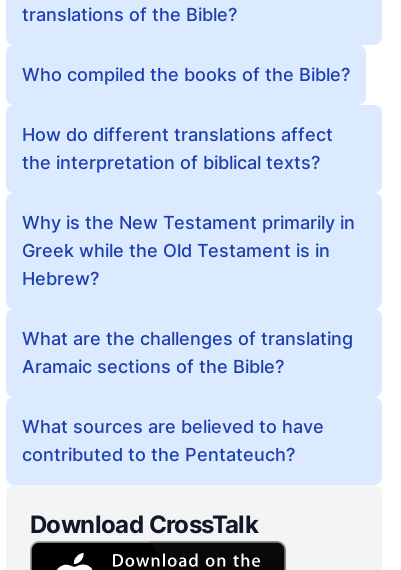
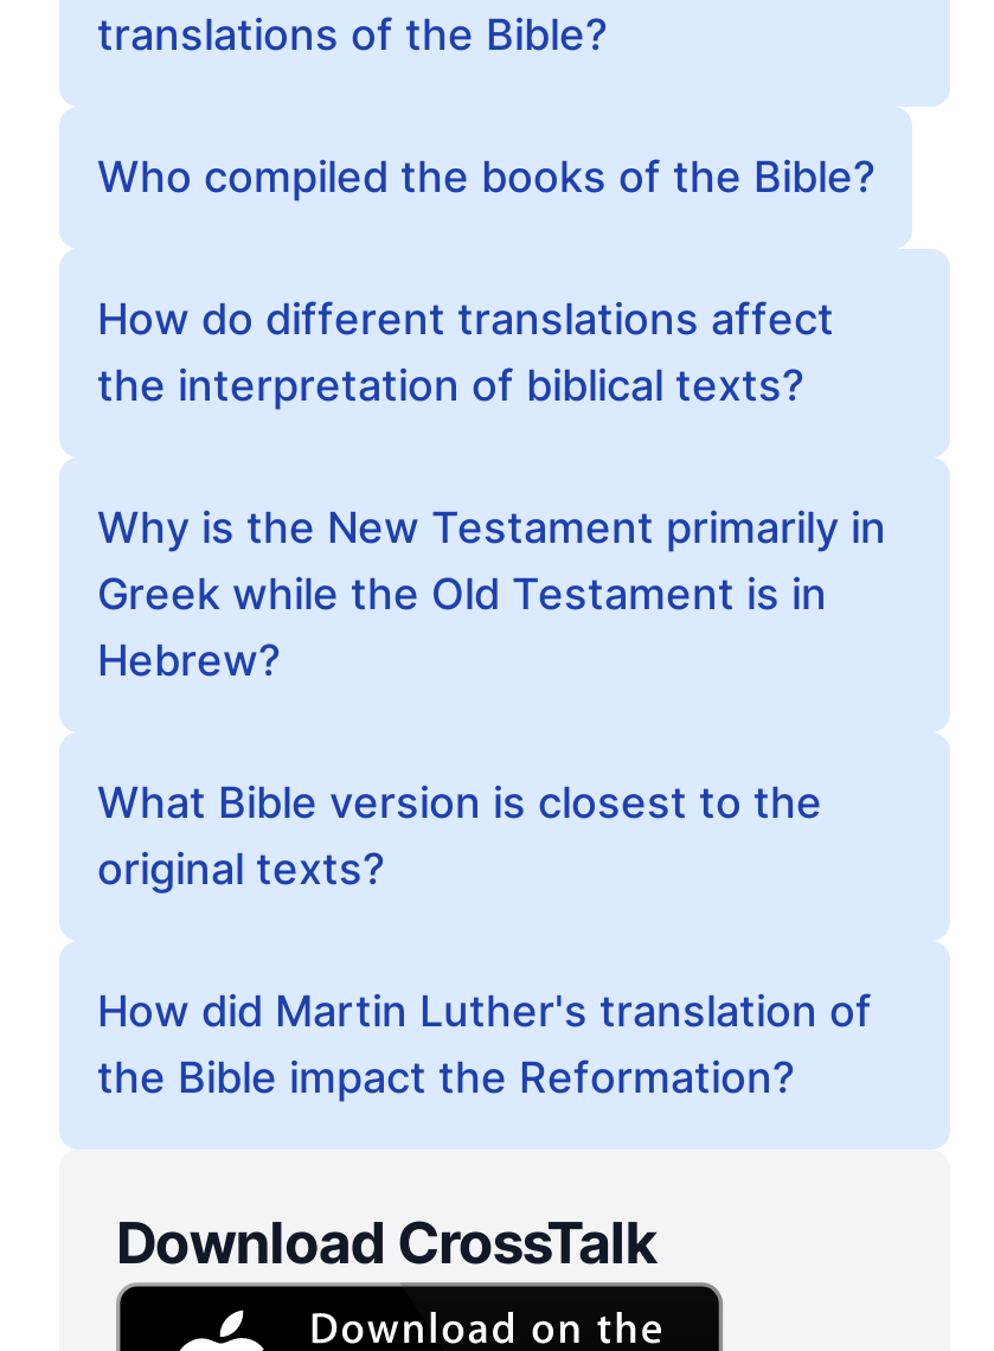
[22,328,353,377] What are the challenges of translating | Aramaic sections of the Bible? -> [97,777,822,894] What Bible version is closest to the | original texts?
[22,416,324,465] What sources are believed to have | contributed to the Pentateuch? -> [97,986,872,1102] How did Martin Luther's translation of | the Bible impact the Reformation?

